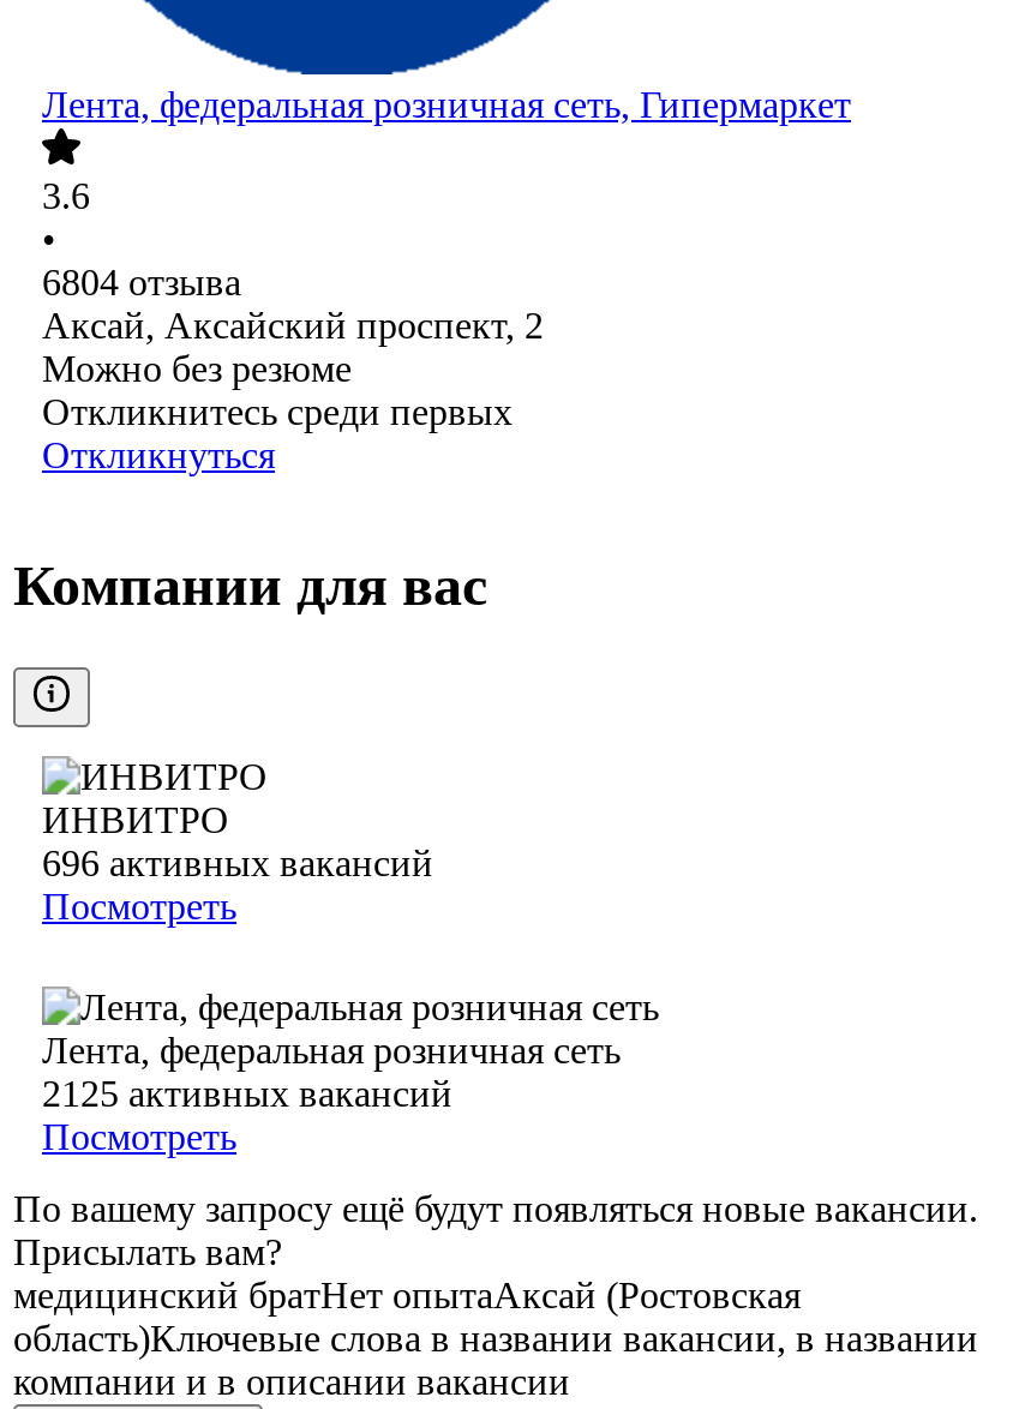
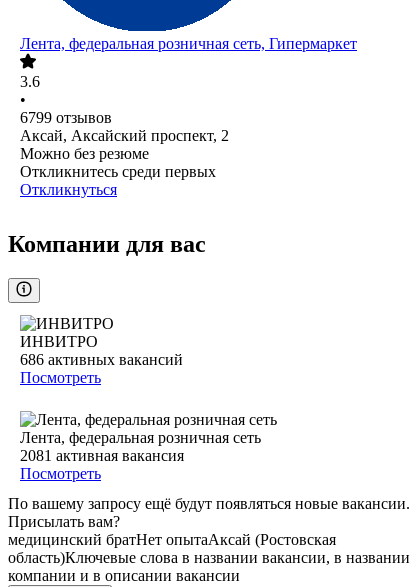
[42,263,241,304] 6804 отзыва -> [20,109,112,126] 6799 отзывов
[42,843,433,884] 696 активных вакансий -> [20,351,183,368] 686 активных вакансий
[42,1074,452,1114] 2125 активных вакансий -> [20,447,184,464] 2081 активная вакансия

